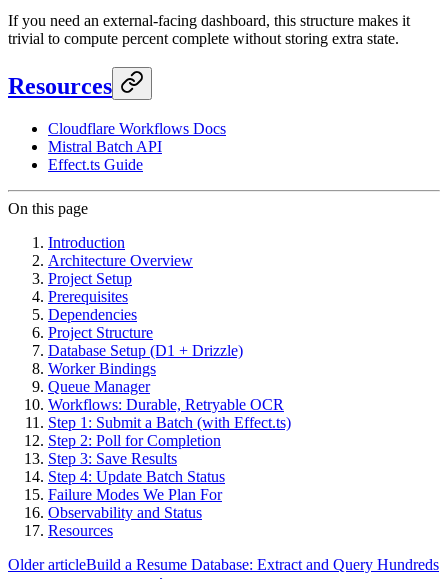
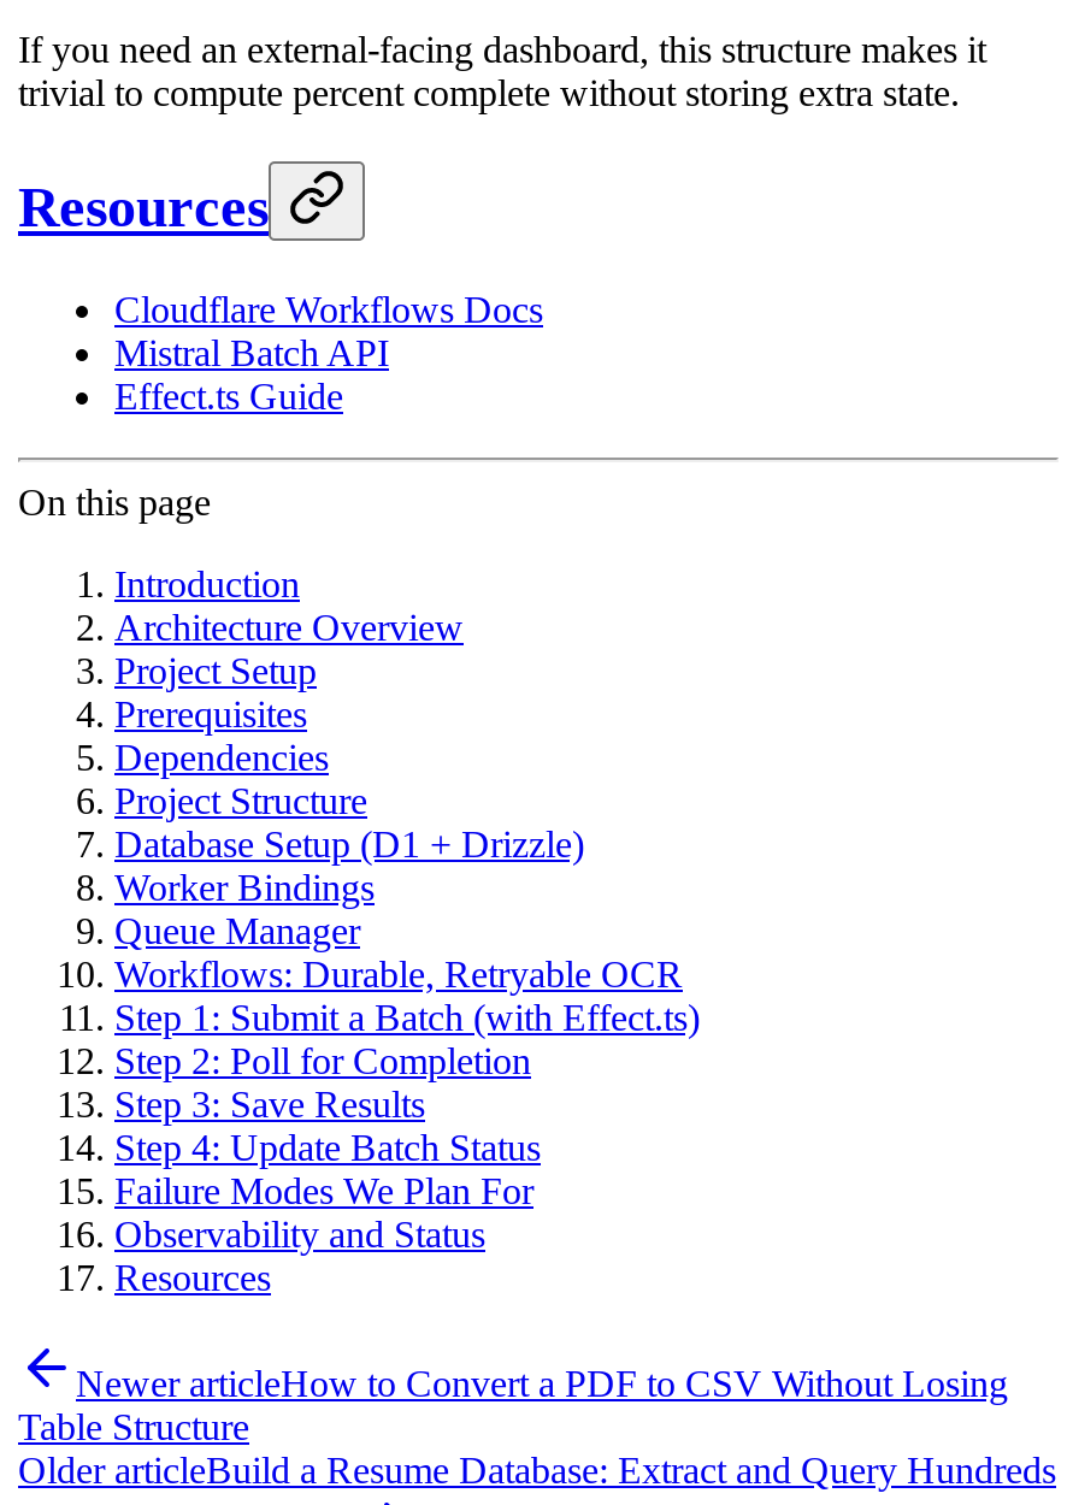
none -> [18,1364,1008,1448] Newer articleHow to Convert a PDF to CSV Without Losing | Table Structure

